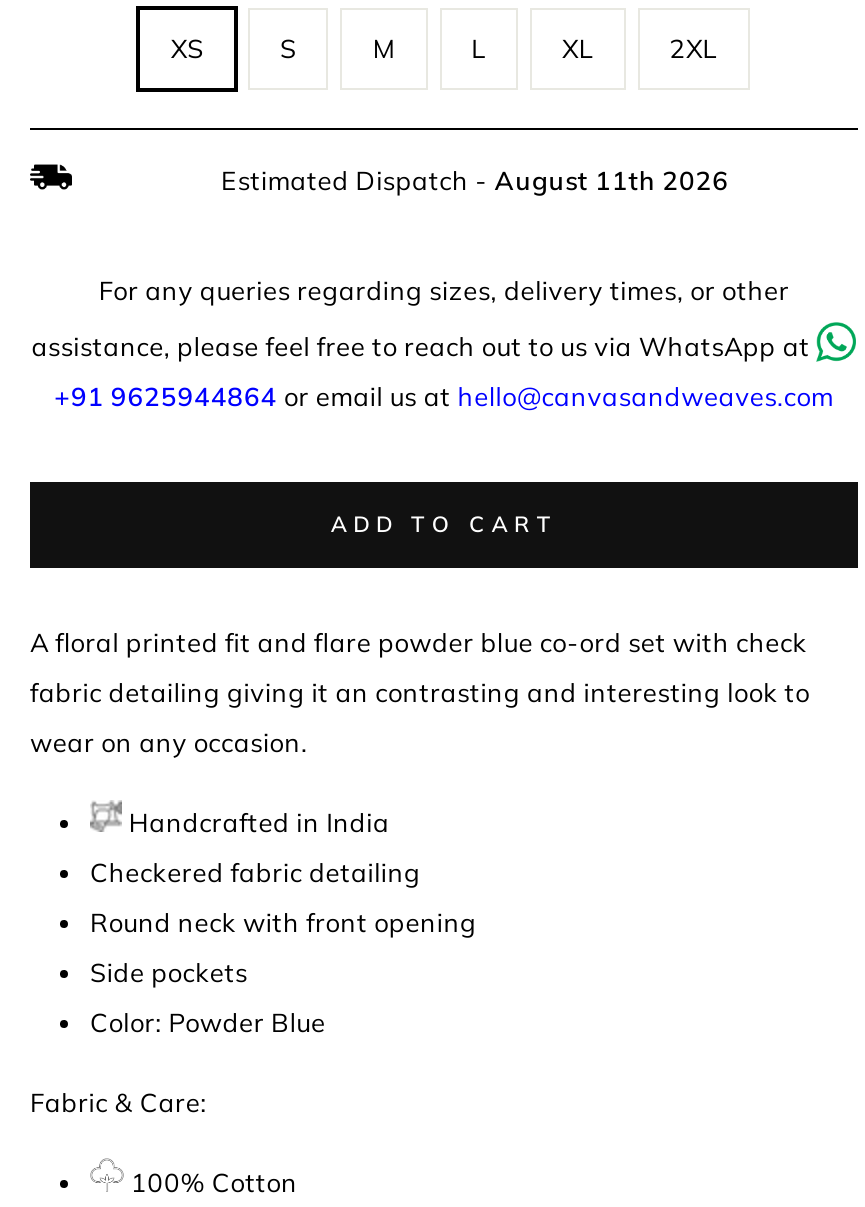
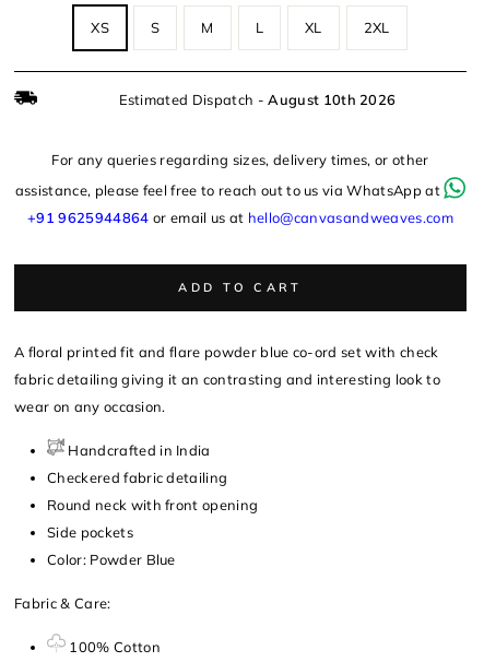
[221,163,729,195] Estimated Dispatch - August 11th 2026 -> [119,90,396,108] Estimated Dispatch - August 10th 2026

